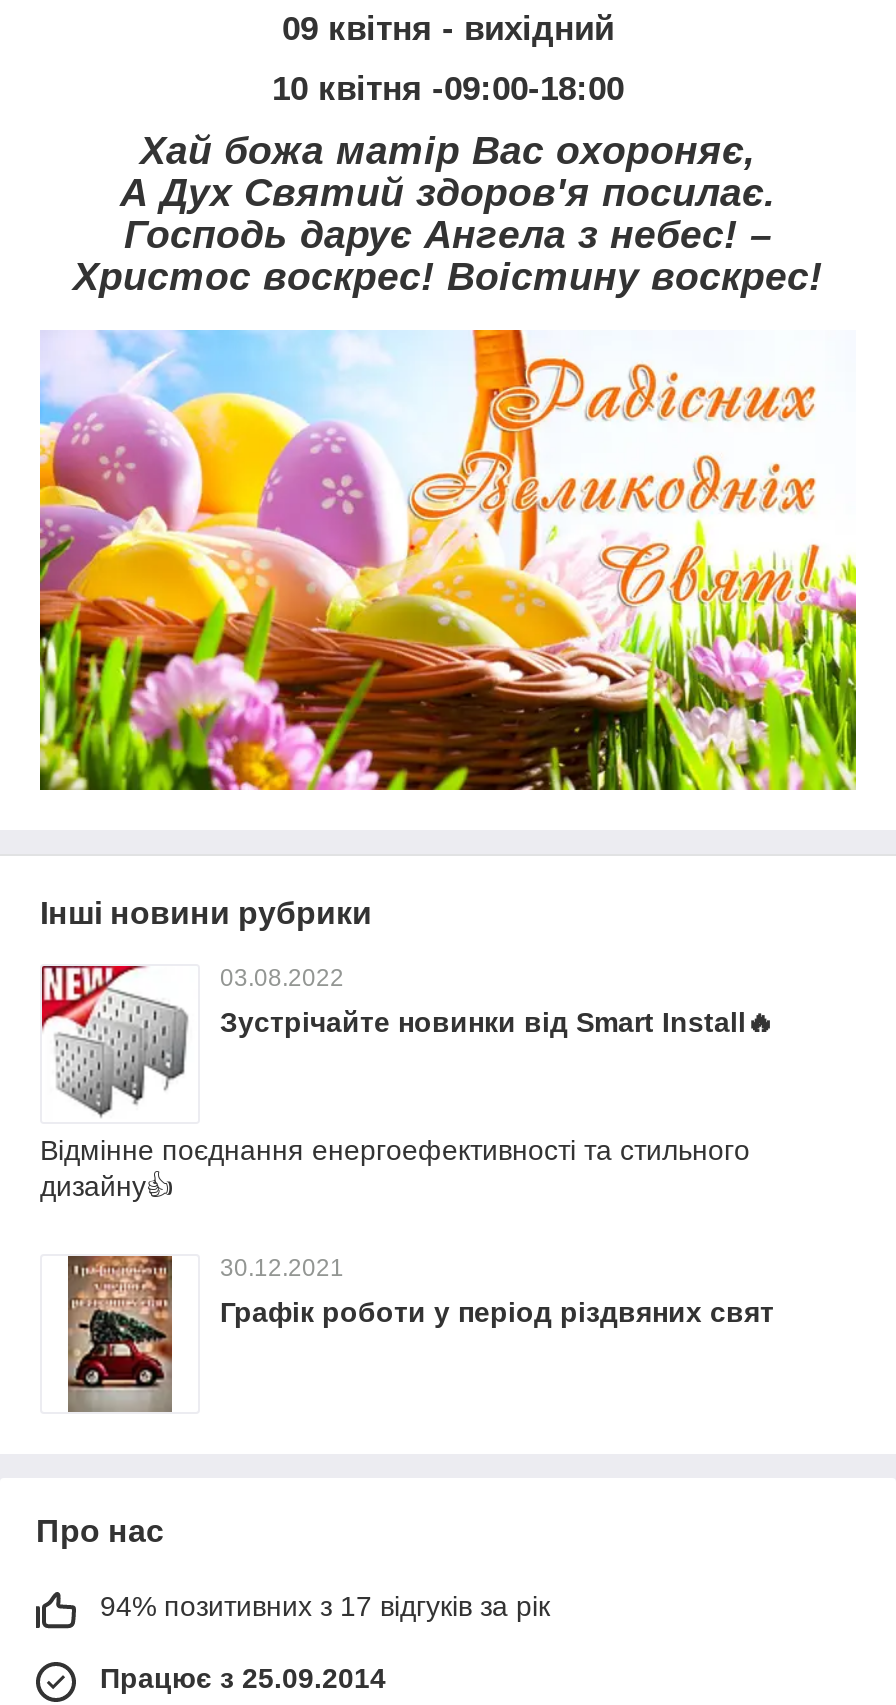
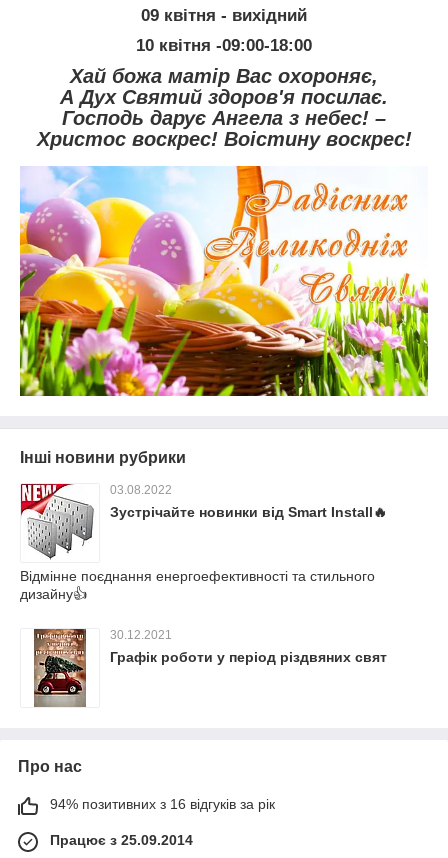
[100,1589,550,1621] 94% позитивних з 17 відгуків за рік -> [50,796,275,812] 94% позитивних з 16 відгуків за рік

